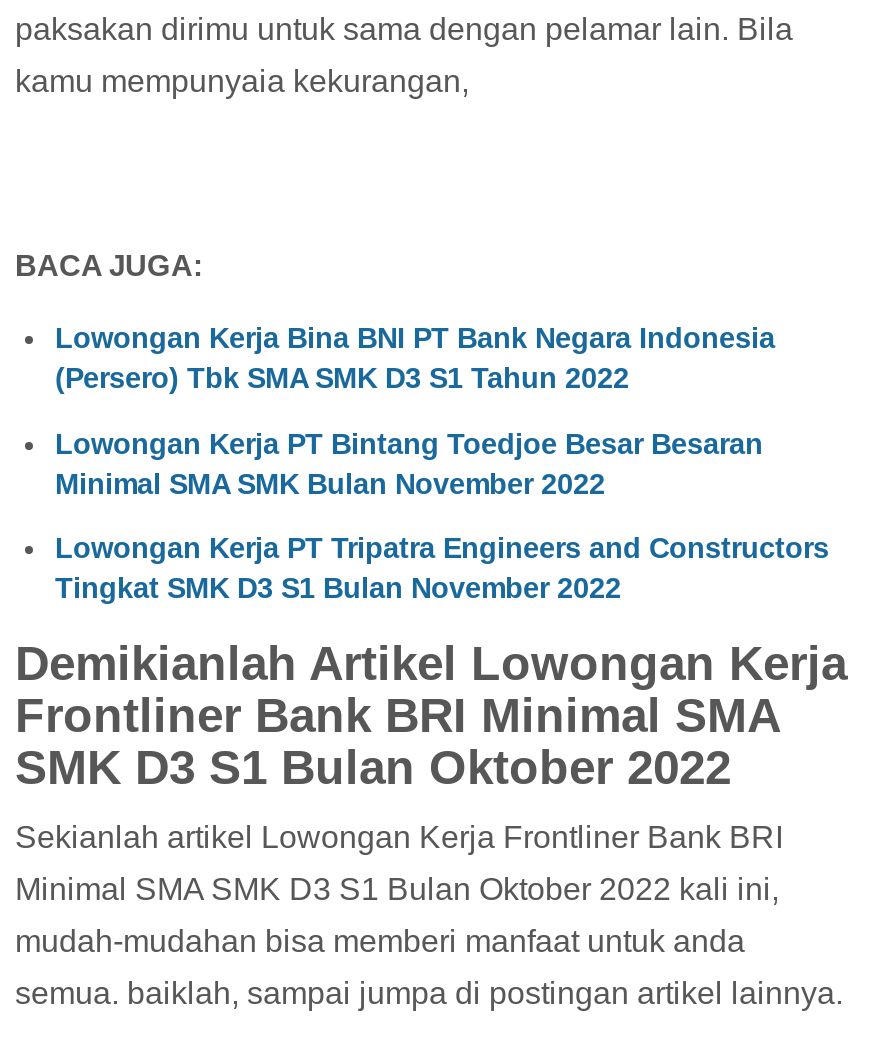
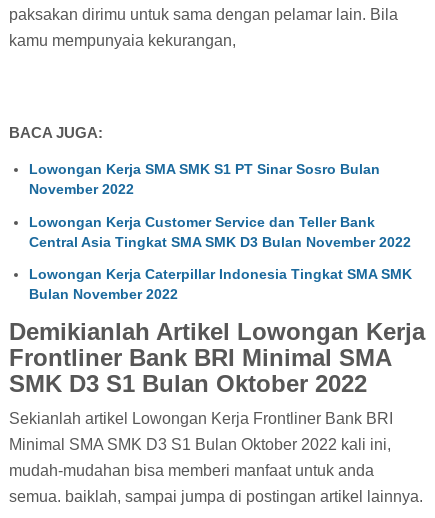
[55,322,775,394] Lowongan Kerja Bina BNI PT Bank Negara Indonesia | (Persero) Tbk SMA SMK D3 S1 Tahun 2022 -> [29,161,380,197] Lowongan Kerja SMA SMK S1 PT Sinar Sosro Bulan | November 2022
[55,427,763,499] Lowongan Kerja PT Bintang Toedjoe Besar Besaran | Minimal SMA SMK Bulan November 2022 -> [29,214,411,250] Lowongan Kerja Customer Service dan Teller Bank | Central Asia Tingkat SMA SMK D3 Bulan November 2022
[55,533,829,605] Lowongan Kerja PT Tripatra Engineers and Constructors | Tingkat SMK D3 S1 Bulan November 2022 -> [29,266,412,302] Lowongan Kerja Caterpillar Indonesia Tingkat SMA SMK | Bulan November 2022

